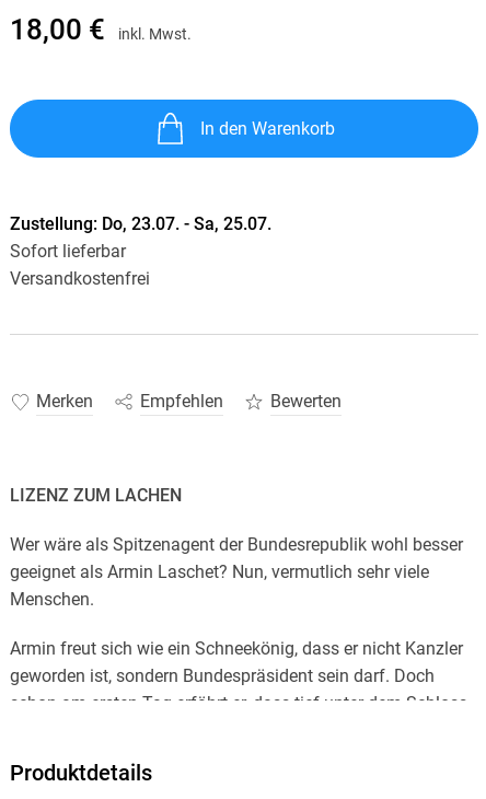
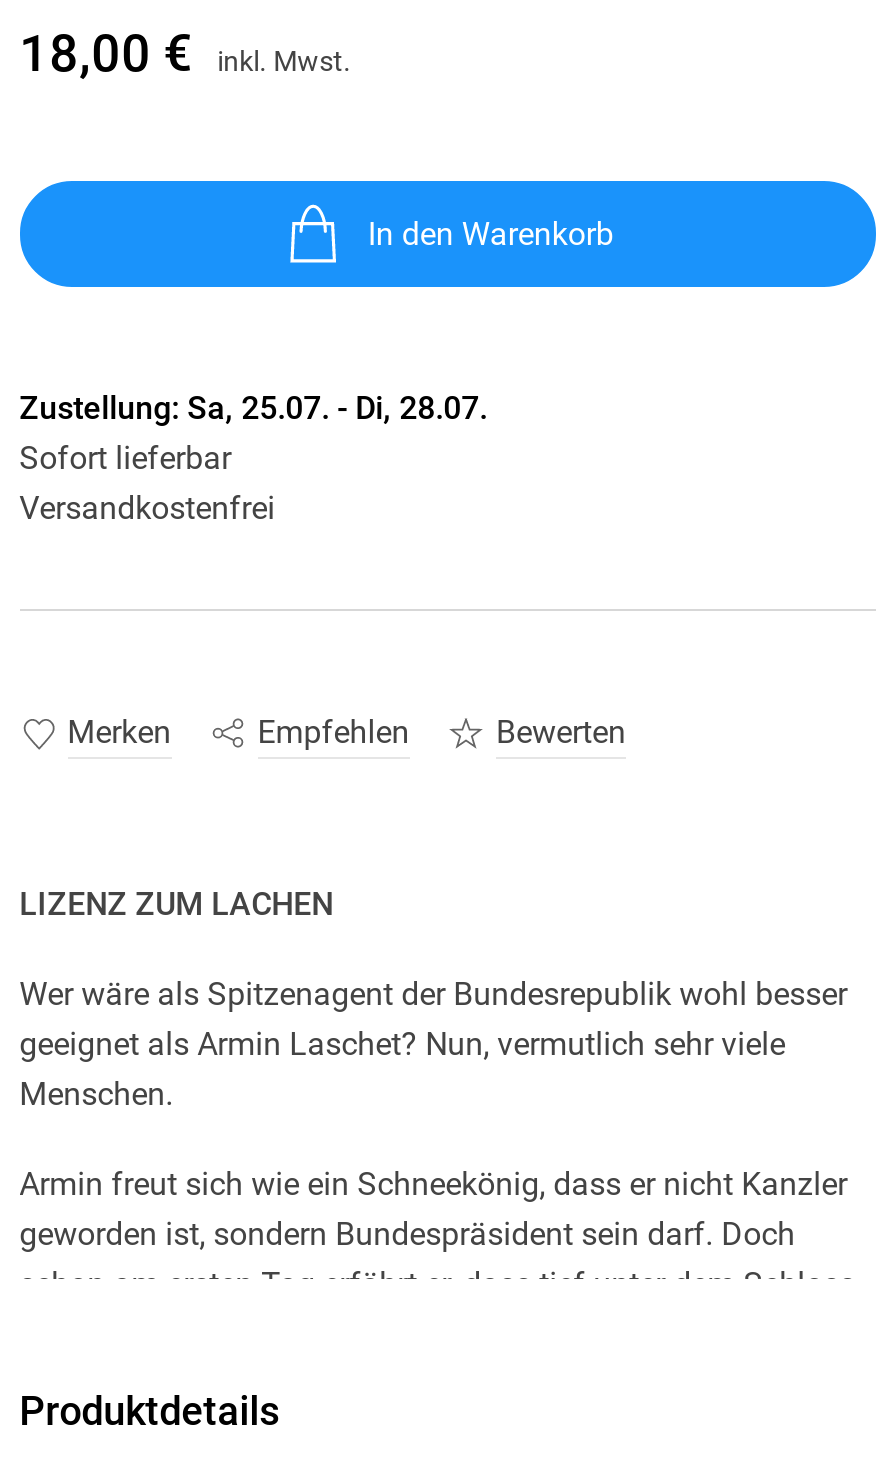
[9,213,271,234] Zustellung: Do, 23.07. - Sa, 25.07. -> [19,388,487,426] Zustellung: Sa, 25.07. - Di, 28.07.

